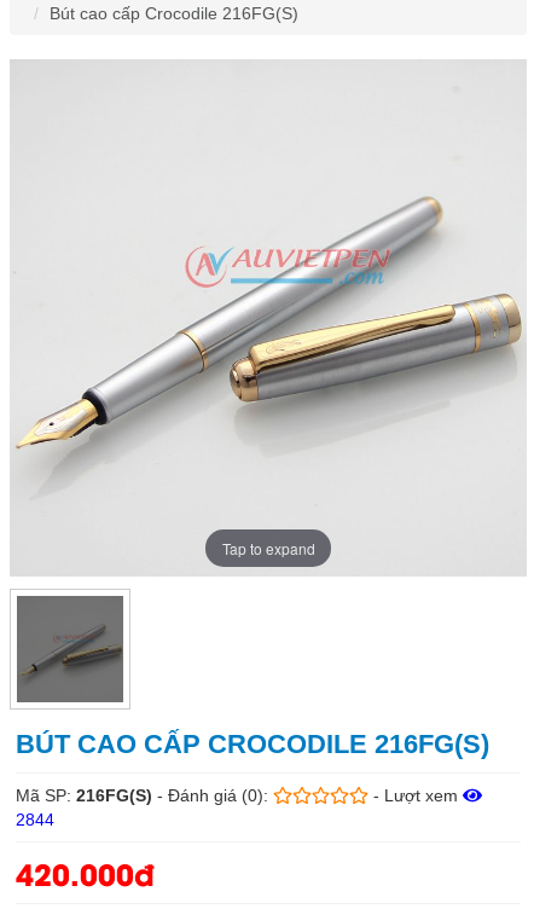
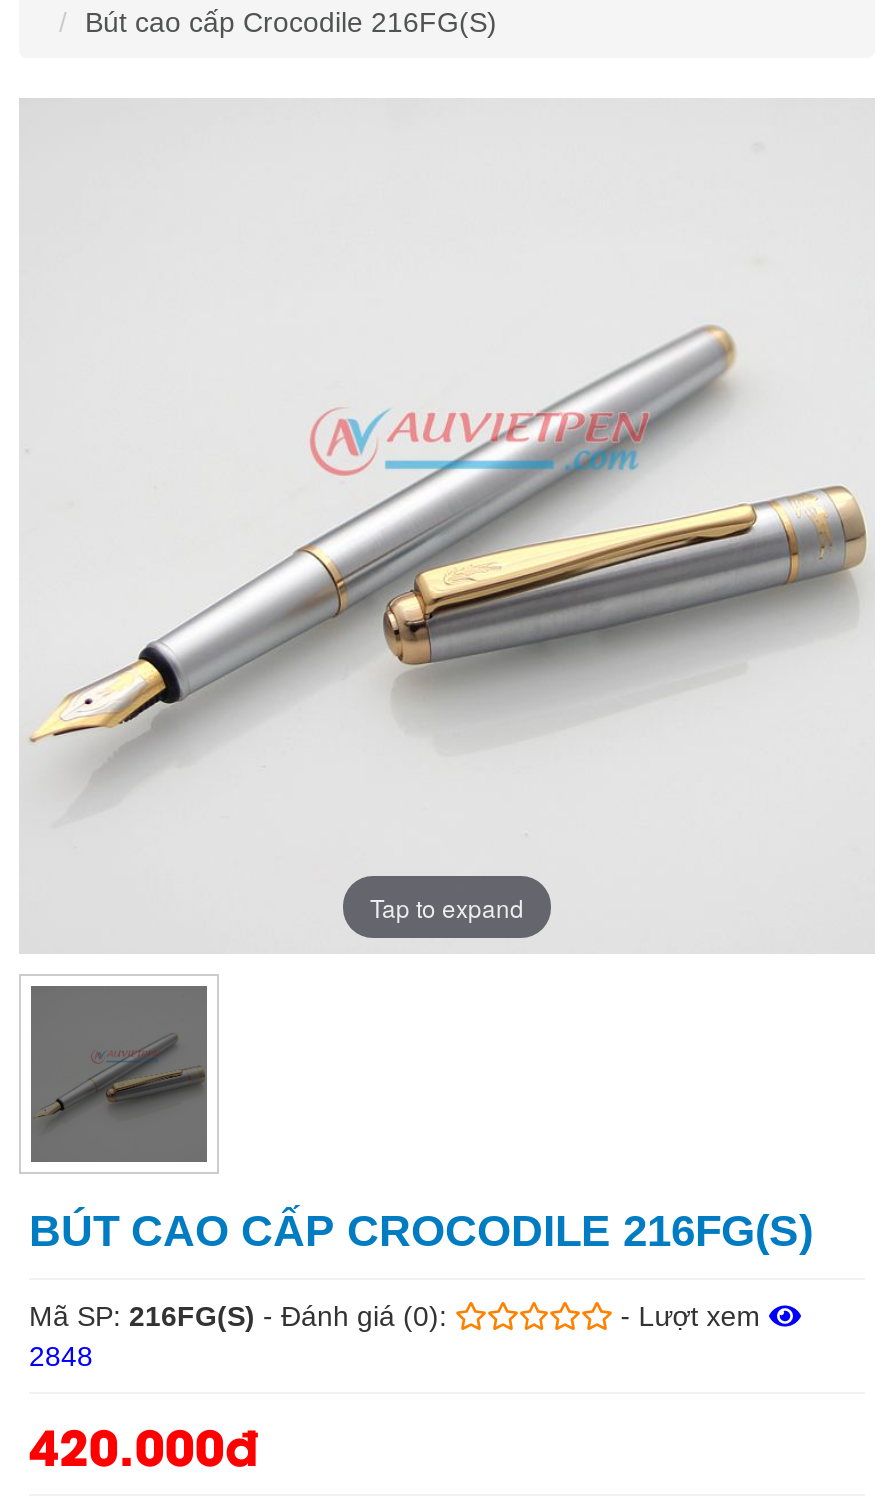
[16,810,54,829] 2844 -> [29,1340,93,1372] 2848

